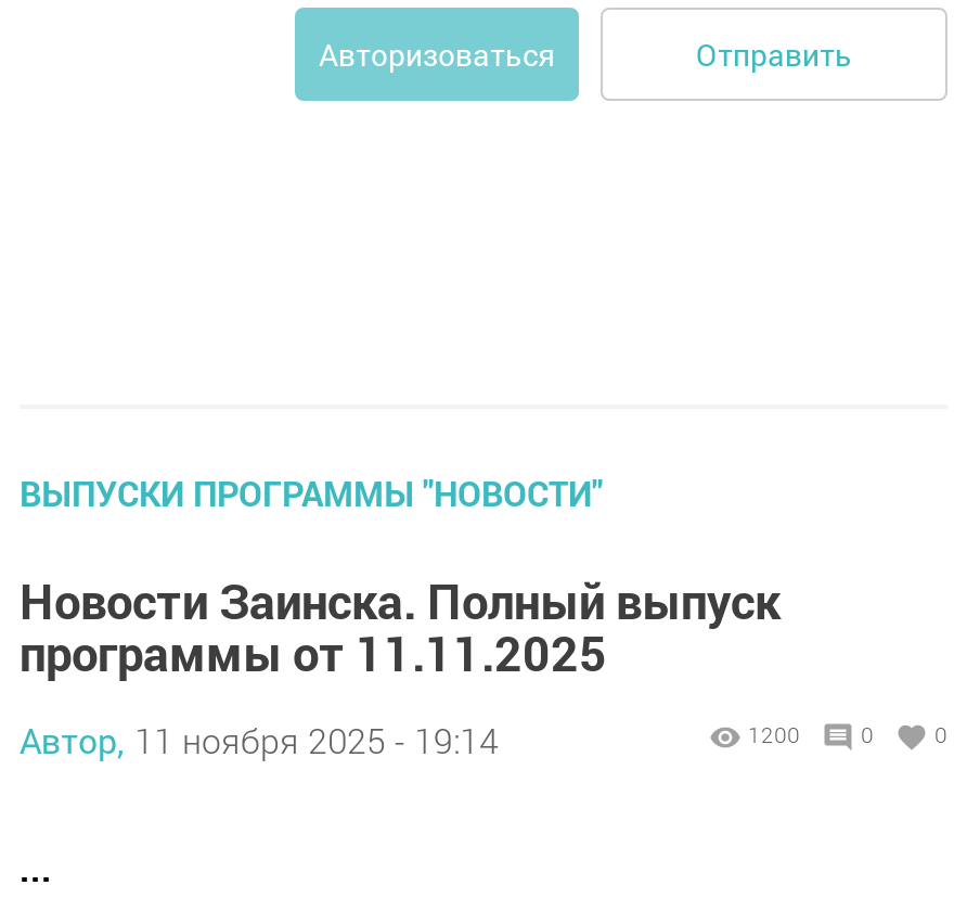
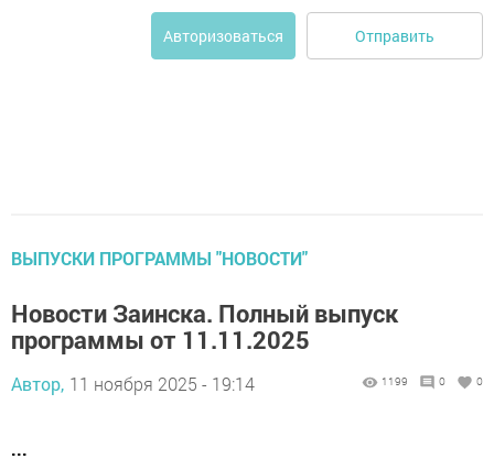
[748,722,800,750] 1200 -> [382,375,408,389] 1199

